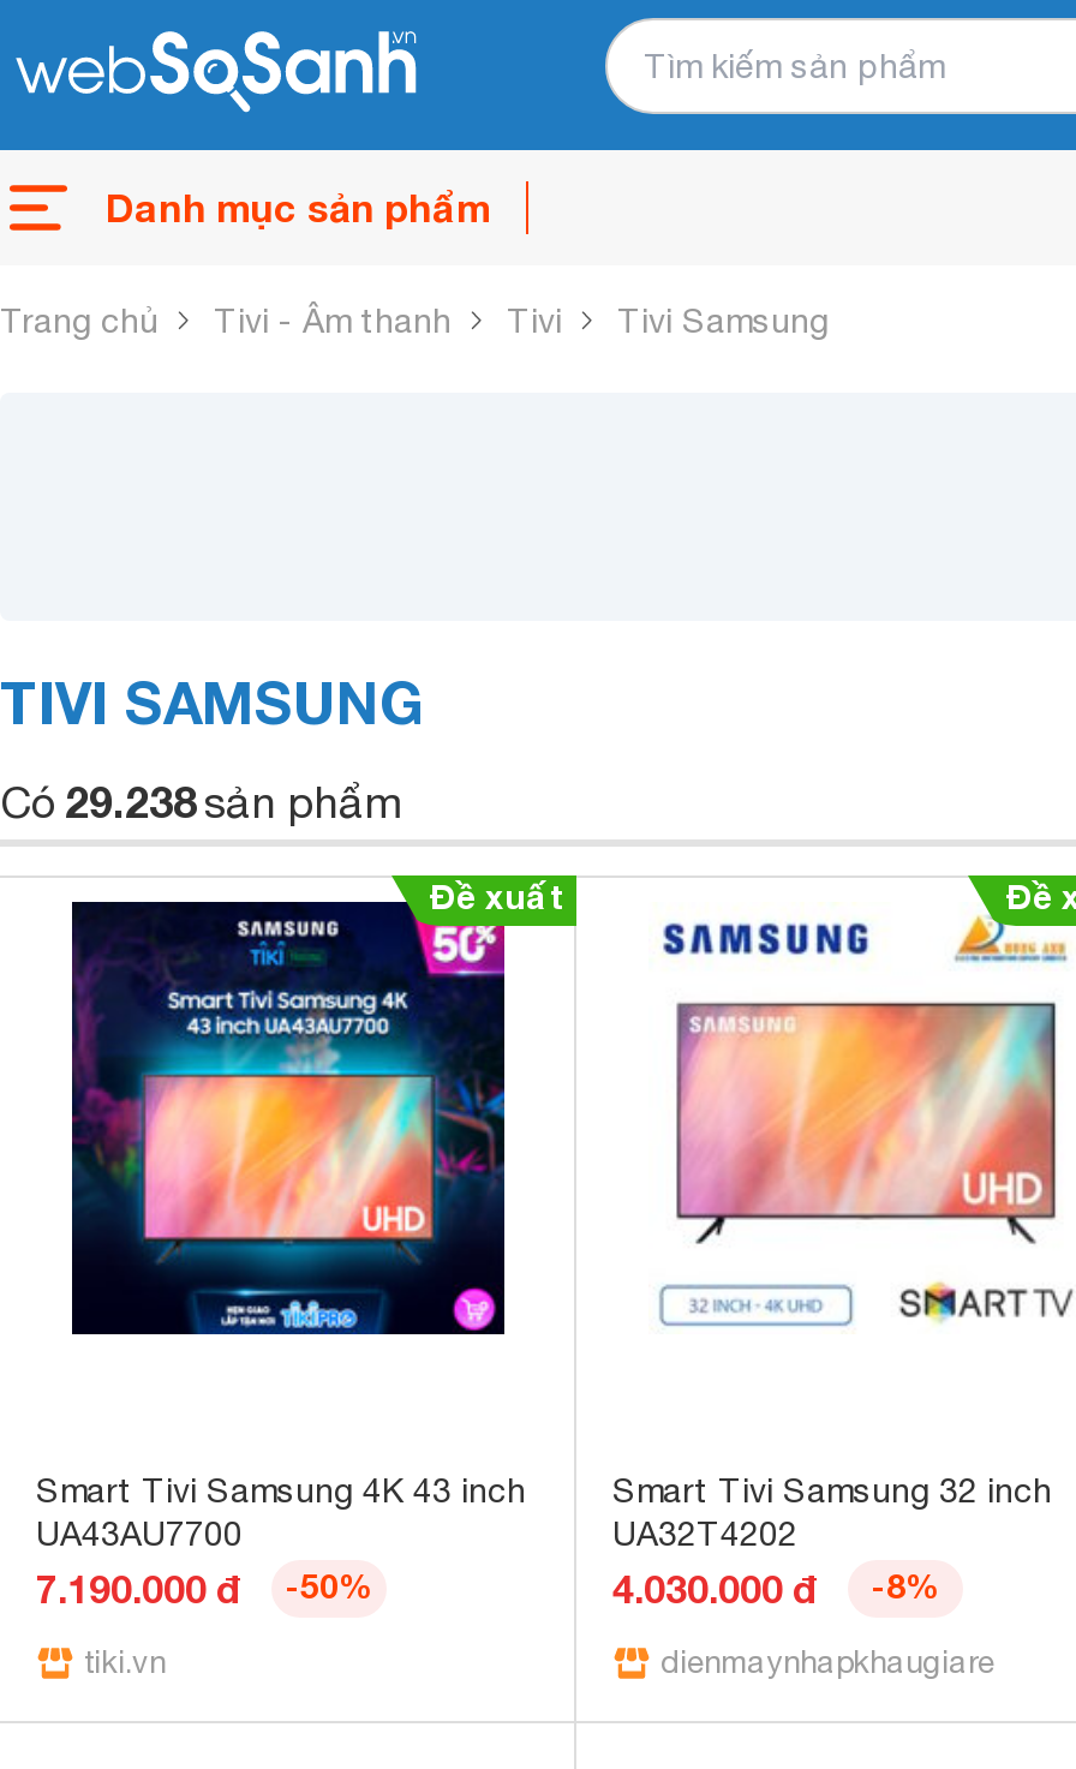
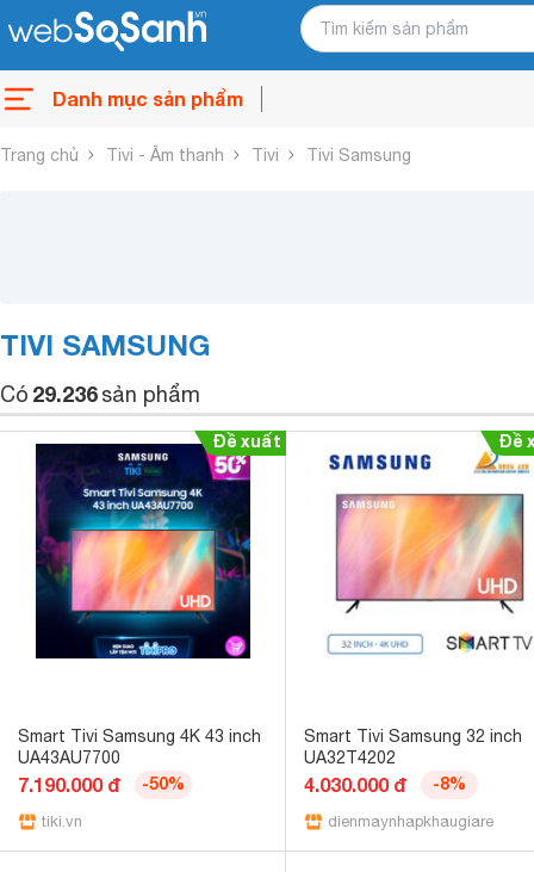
[0,773,403,826] Có 29.238 sản phẩm -> [0,380,200,406] Có 29.236 sản phẩm

